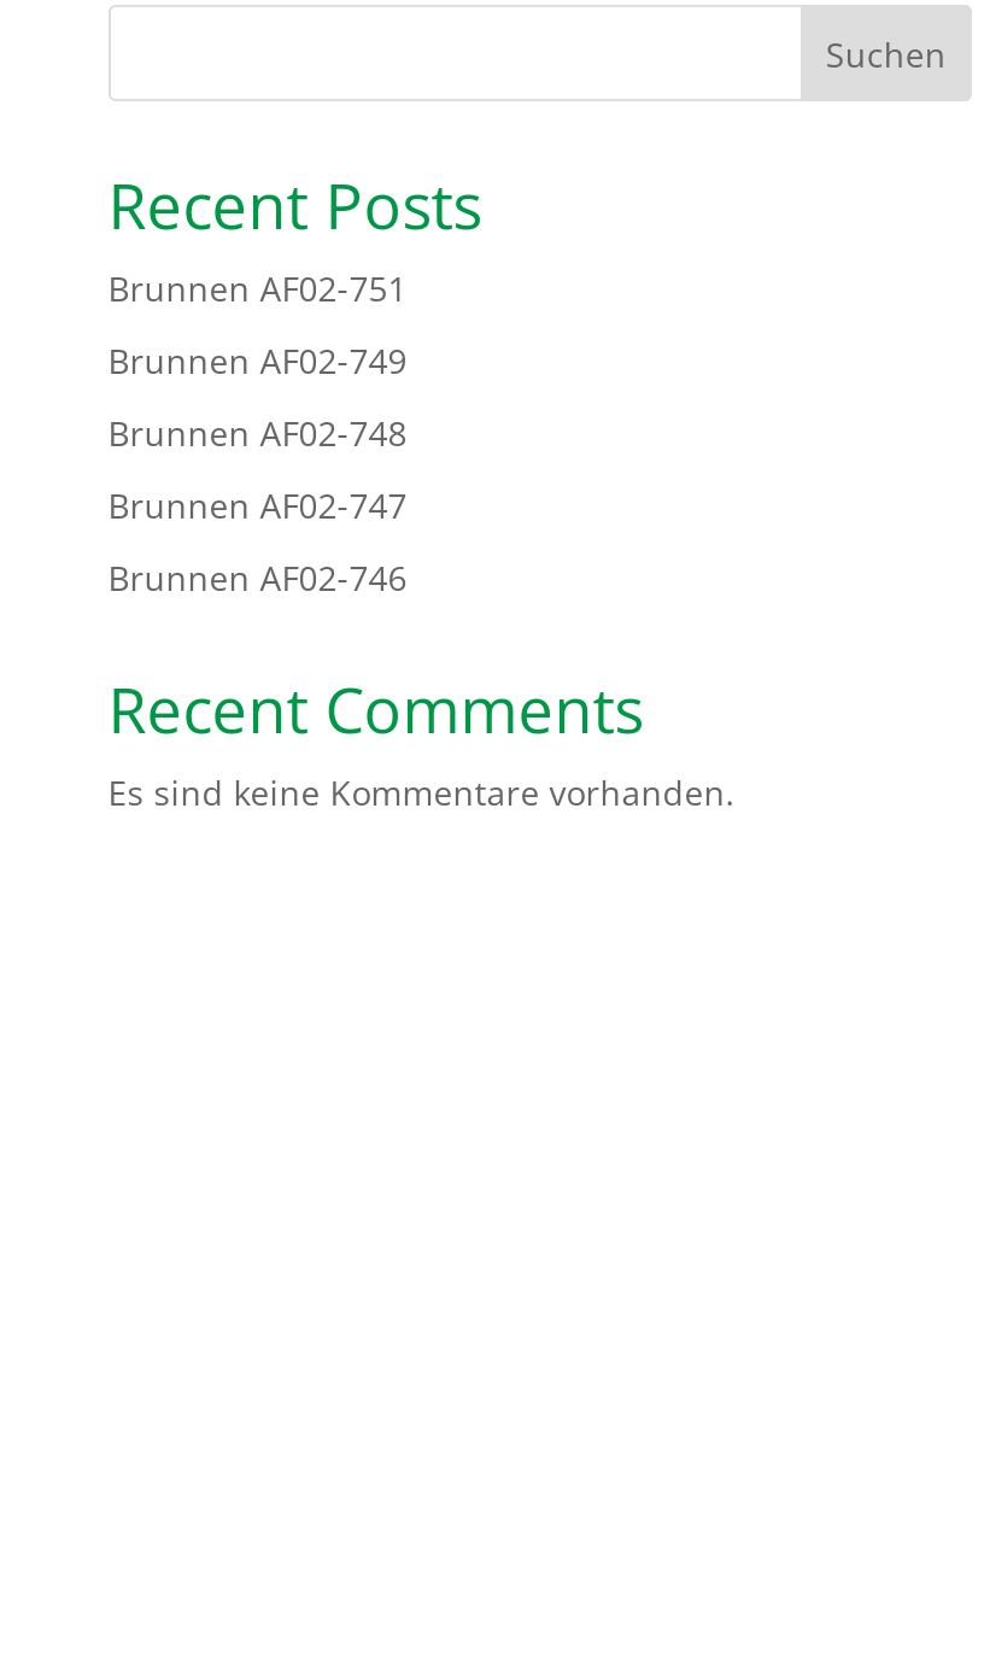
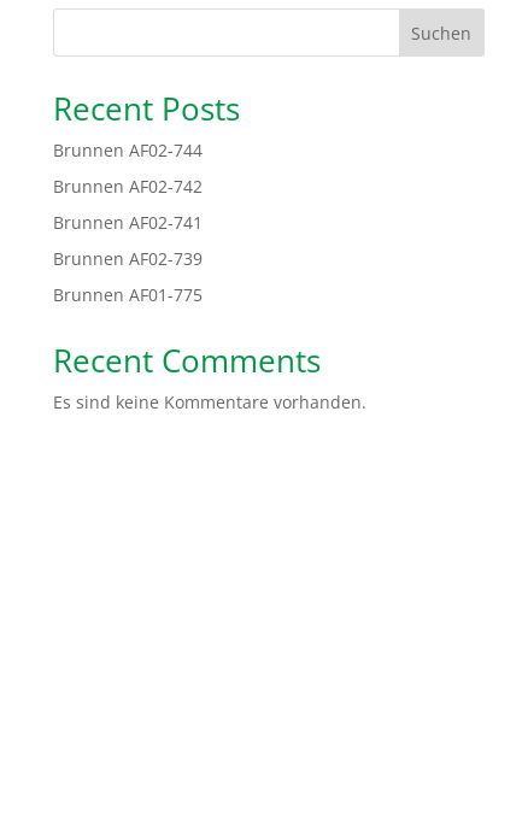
[108,265,407,311] Brunnen AF02-751 -> [53,139,202,161] Brunnen AF02-744
[108,338,407,383] Brunnen AF02-749 -> [53,175,202,198] Brunnen AF02-742
[108,410,407,456] Brunnen AF02-748 -> [53,211,202,234] Brunnen AF02-741
[108,482,407,528] Brunnen AF02-747 -> [53,247,202,270] Brunnen AF02-739
[108,555,407,601] Brunnen AF02-746 -> [53,283,202,306] Brunnen AF01-775

